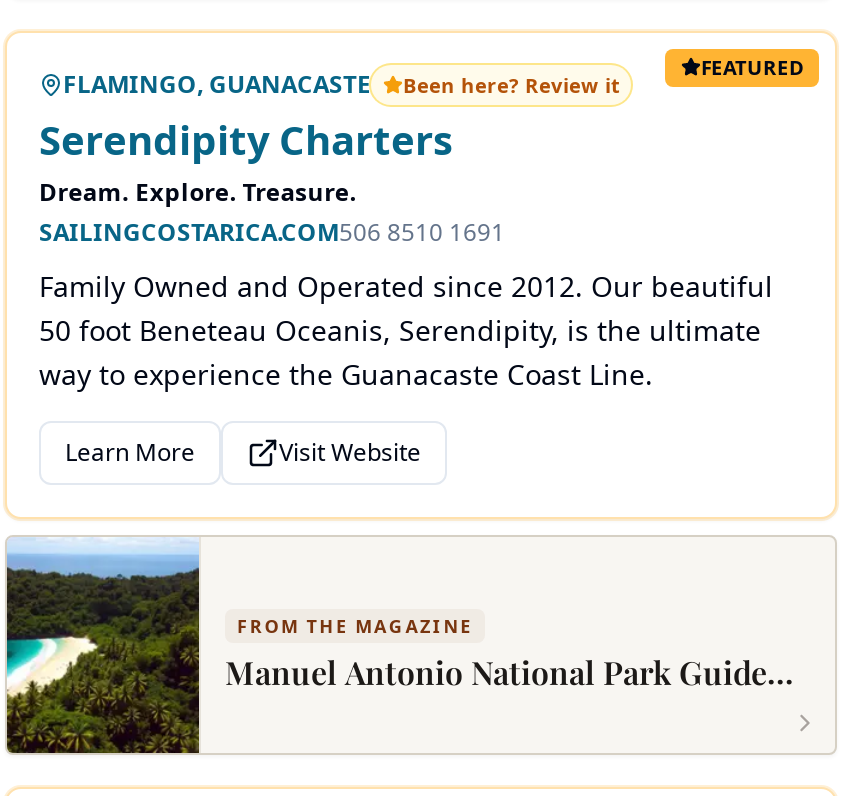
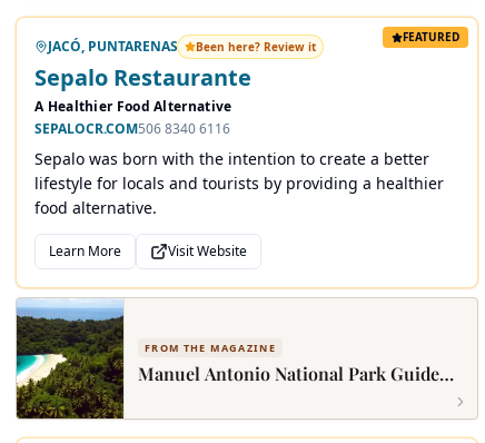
[63,66,371,100] FLAMINGO, GUANACASTE -> [48,37,178,56] JACÓ, PUNTARENAS
[39,112,505,248] Serendipity Charters | Dream. Explore. Treasure. | SAILINGCOSTARICA.COM506 8510 1691 -> [34,62,251,138] Sepalo Restaurante | A Healthier Food Alternative | SEPALOCR.COM506 8340 6116
[39,266,773,392] Family Owned and Operated since 2012. Our beautiful | 50 foot Beneteau Oceanis, Serendipity, is the ultimate | way to experience the Guanacaste Coast Line. -> [34,148,444,218] Sepalo was born with the intention to create a better | lifestyle for locals and tourists by providing a healthier | food alternative.

